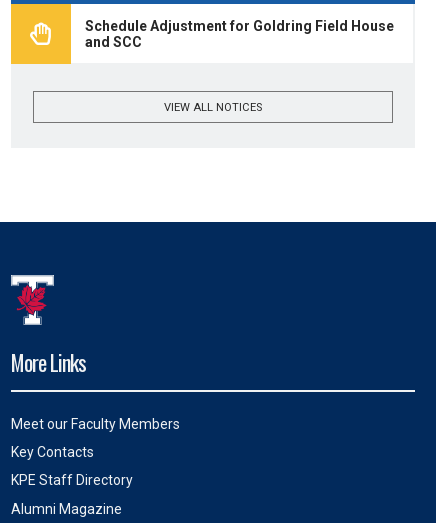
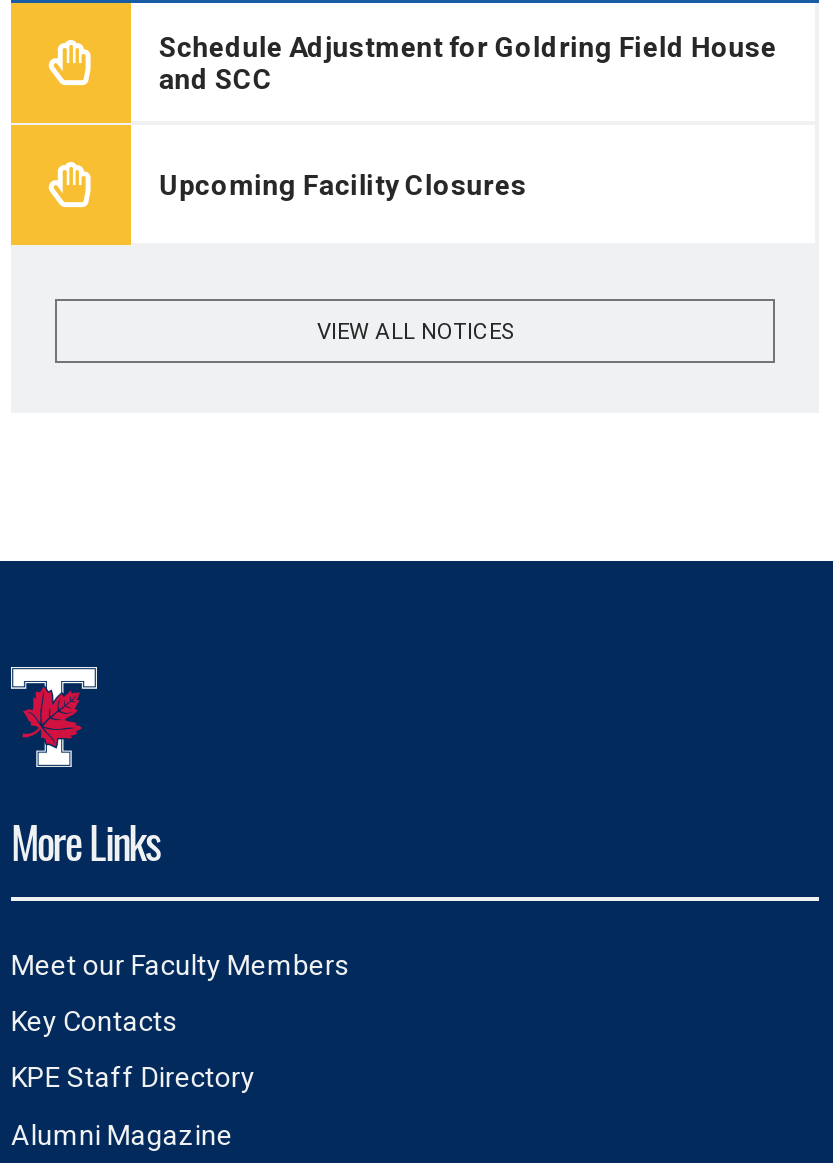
none -> [159,168,527,200] Upcoming Facility Closures

